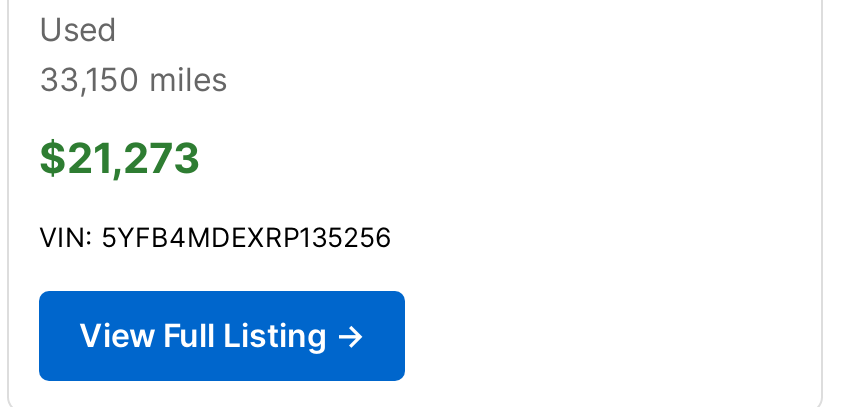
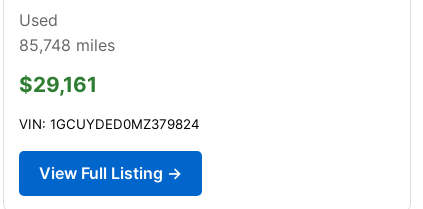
[39,59,227,99] 33,150 miles -> [19,35,115,55] 85,748 miles
[39,133,201,183] $21,273 -> [19,72,97,97] $29,161
[39,221,391,253] VIN: 5YFB4MDEXRP135256 -> [19,116,200,132] VIN: 1GCUYDED0MZ379824

